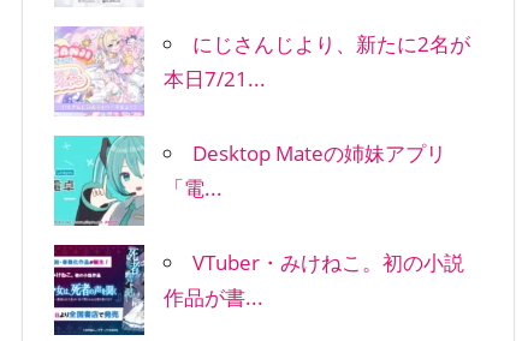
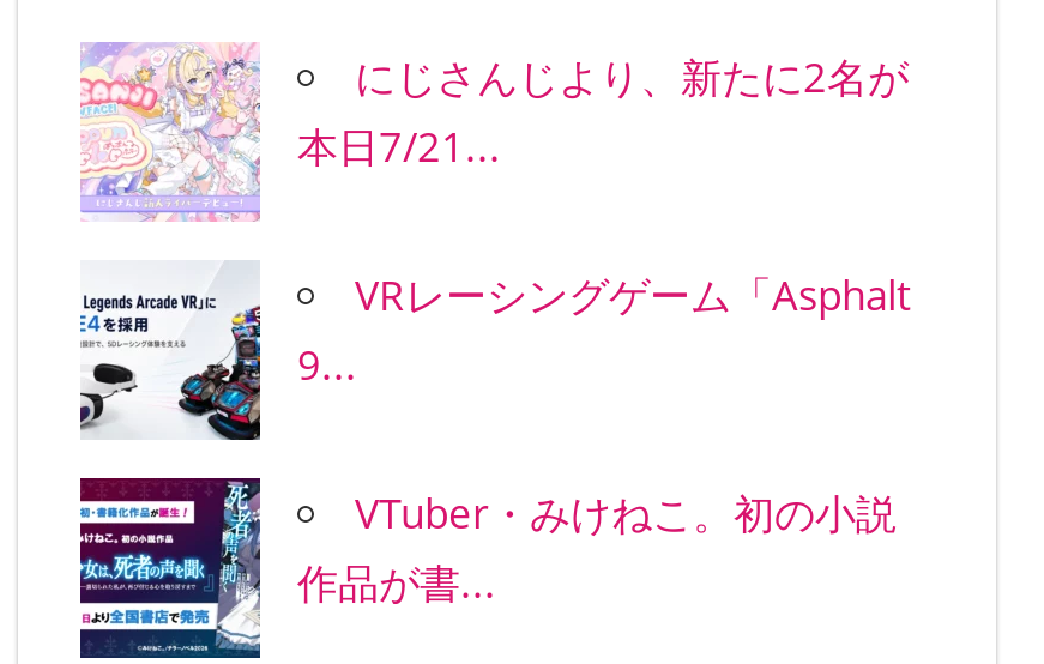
[53,134,446,227] [image] | Desktop Mateの姉妹アプリ | 「電... -> [78,260,911,440] [image] | VRレーシングゲーム「Asphalt | 9...

